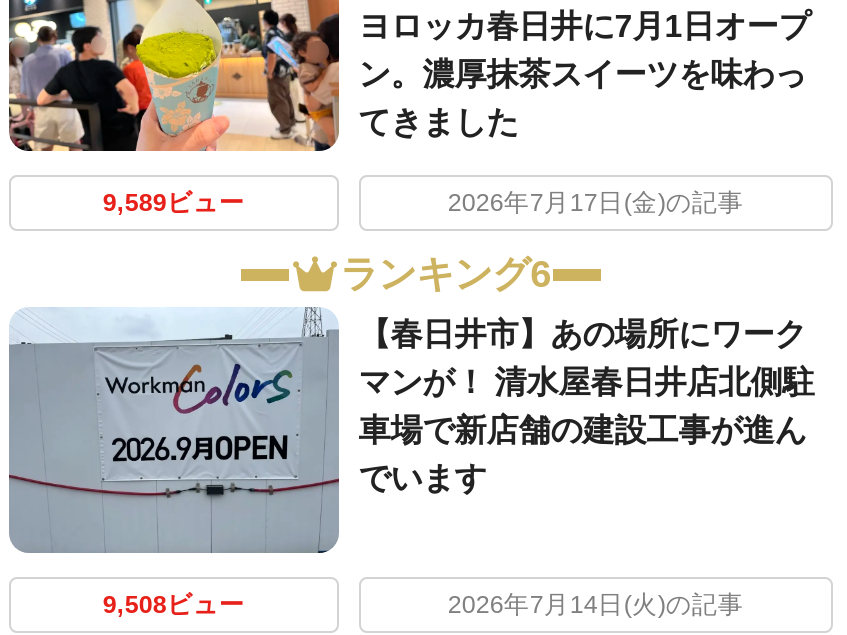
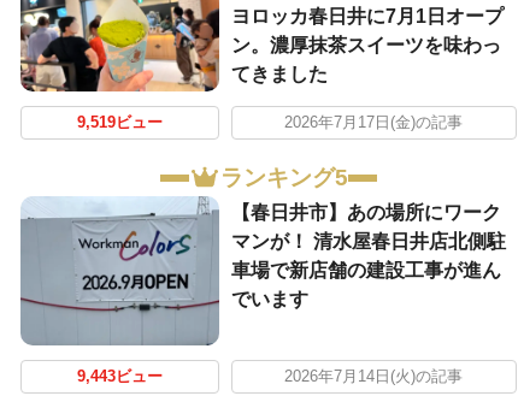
[103,189,245,217] 9,589ビュー -> [77,114,162,131] 9,519ビュー
[340,254,552,296] ランキング6 -> [220,165,348,190] ランキング5
[103,591,245,619] 9,508ビュー -> [77,368,162,385] 9,443ビュー

